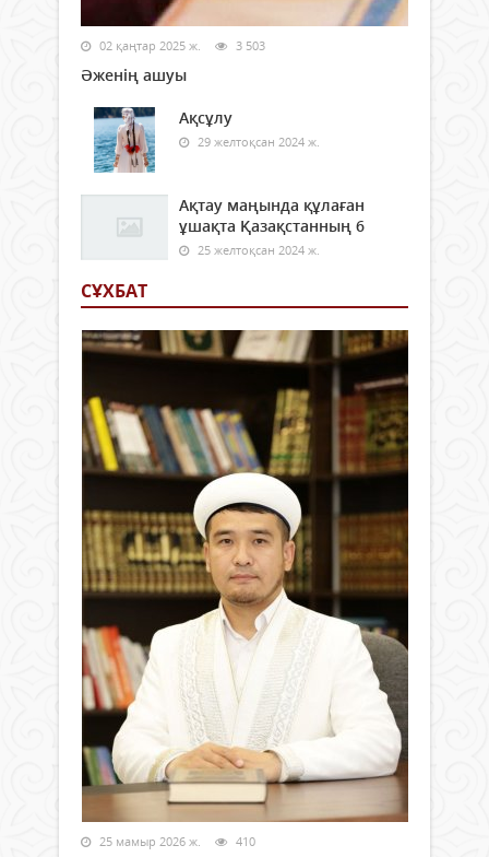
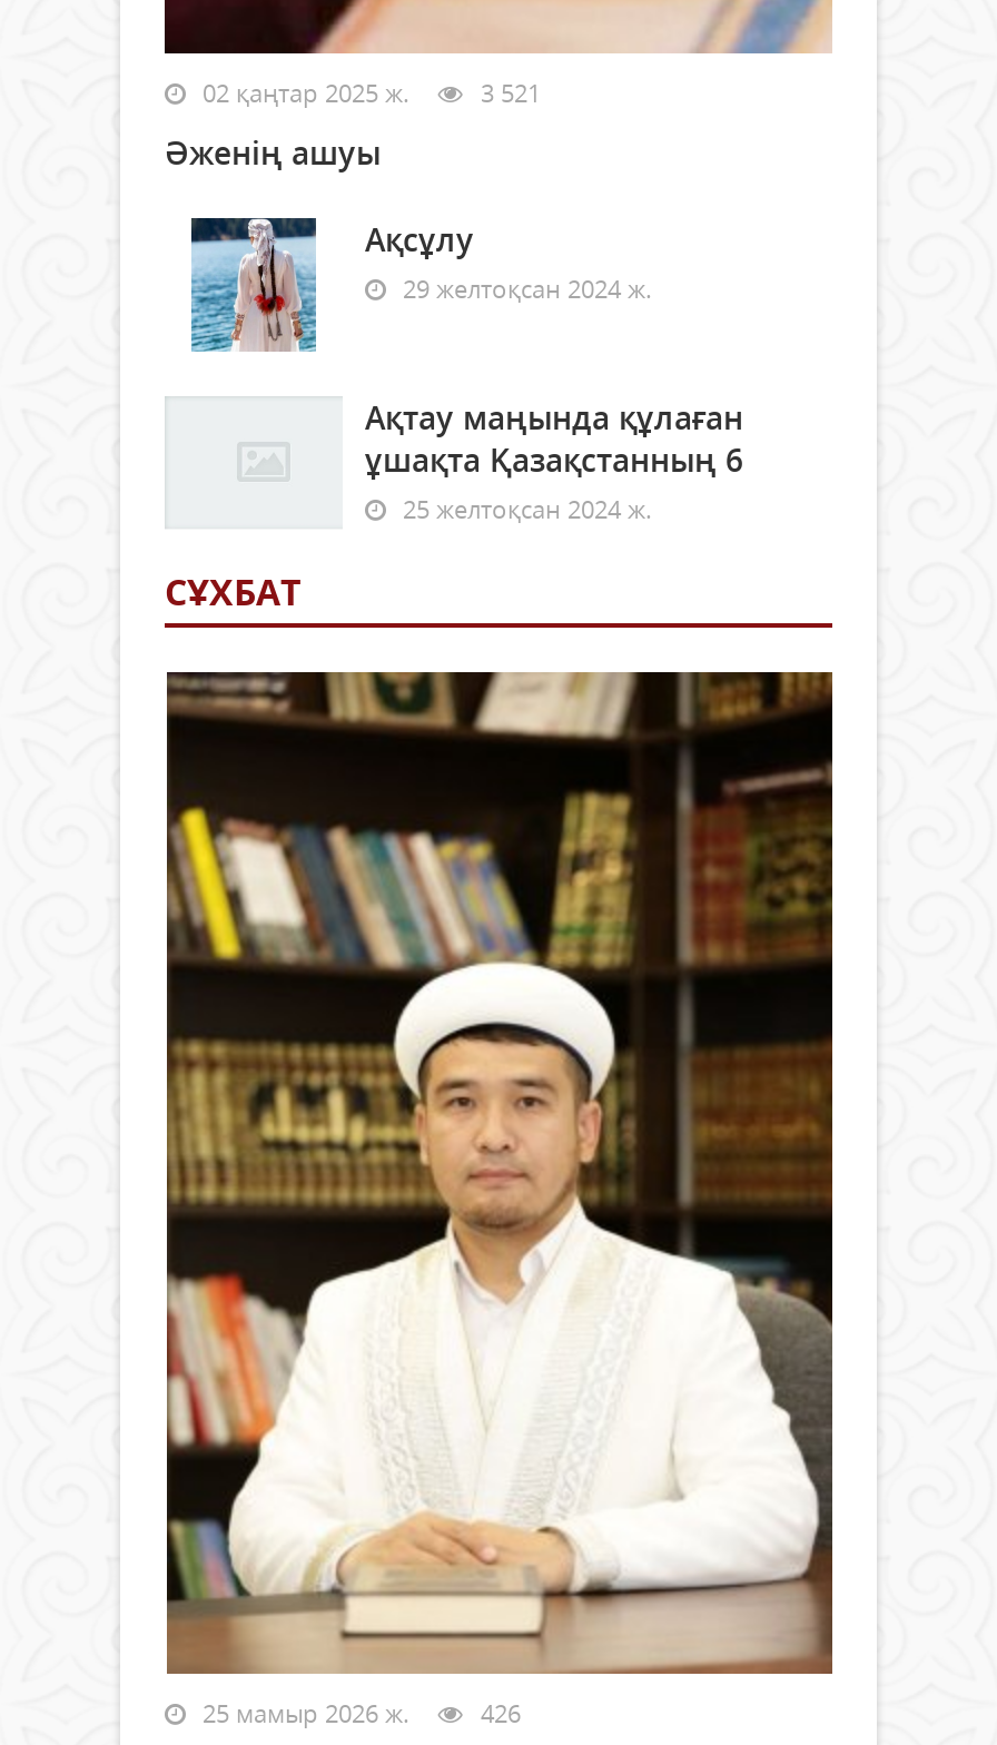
[96,37,265,53] 02 қаңтар 2025 ж. 3 503 -> [196,75,541,108] 02 қаңтар 2025 ж. 3 521
[96,833,255,849] 25 мамыр 2026 ж. 410 -> [196,1695,521,1729] 25 мамыр 2026 ж. 426

